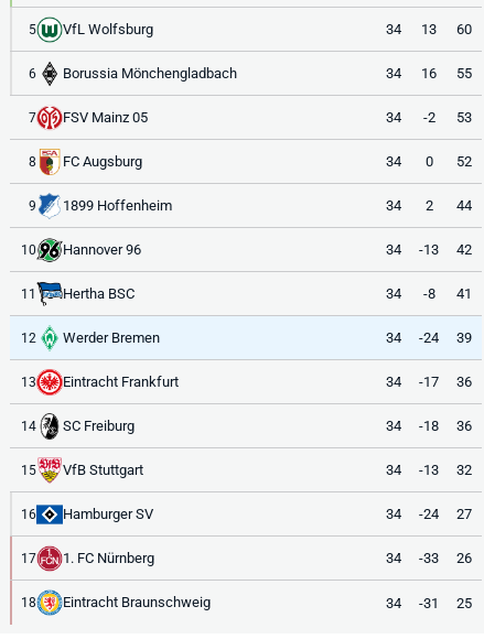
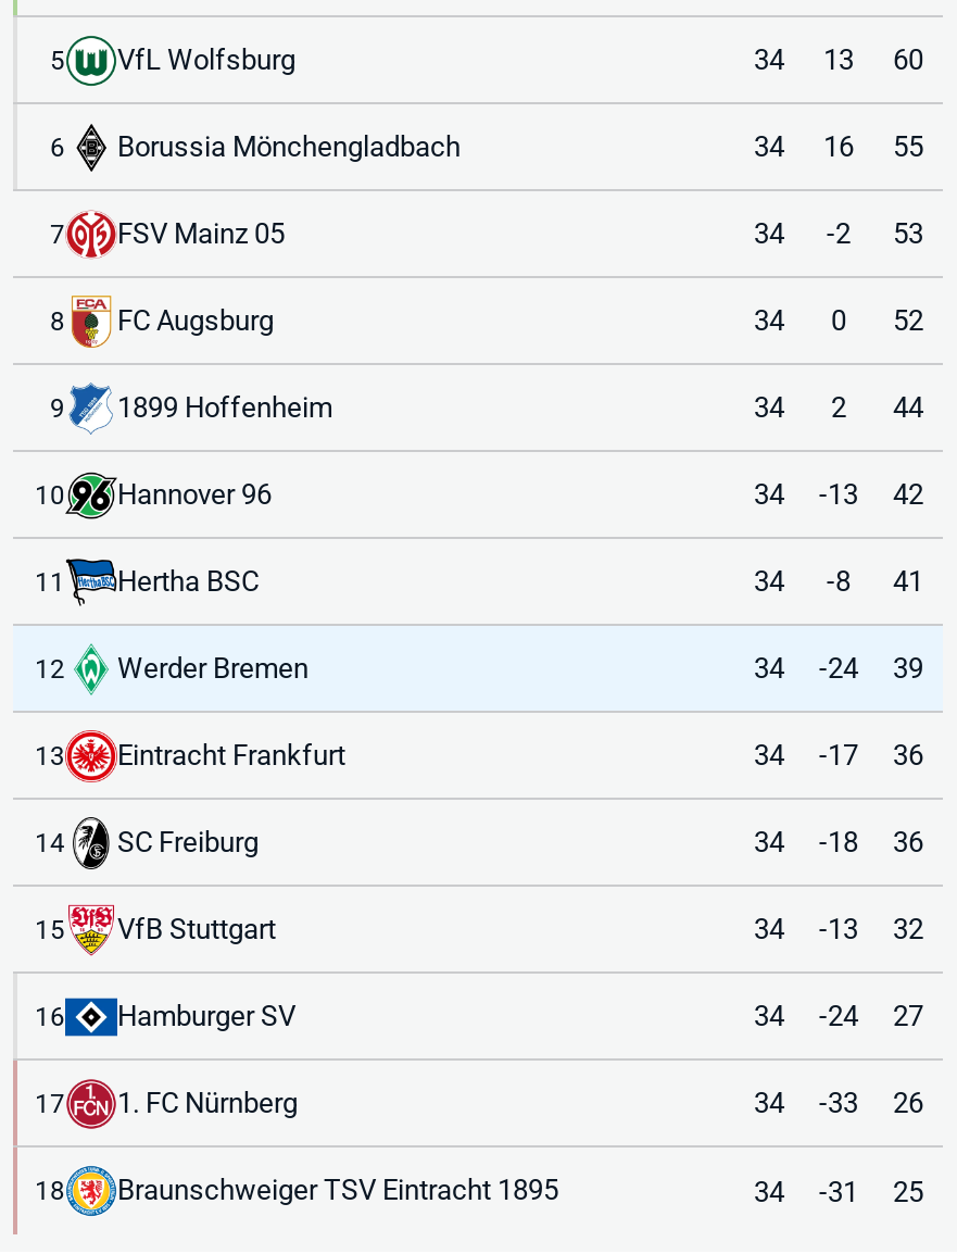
[63,594,211,610] Eintracht Braunschweig -> [117,1174,558,1206] Braunschweiger TSV Eintracht 1895

